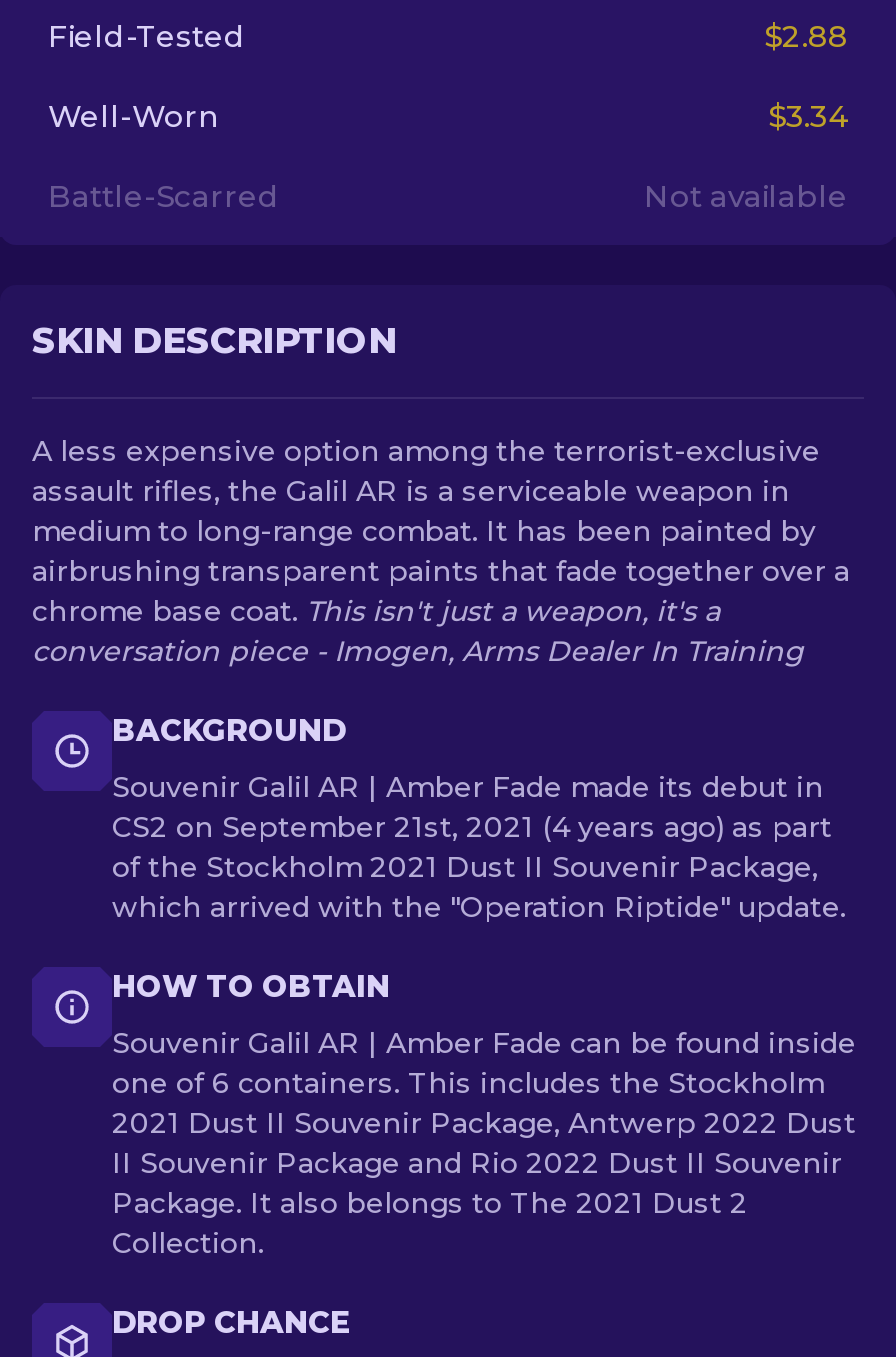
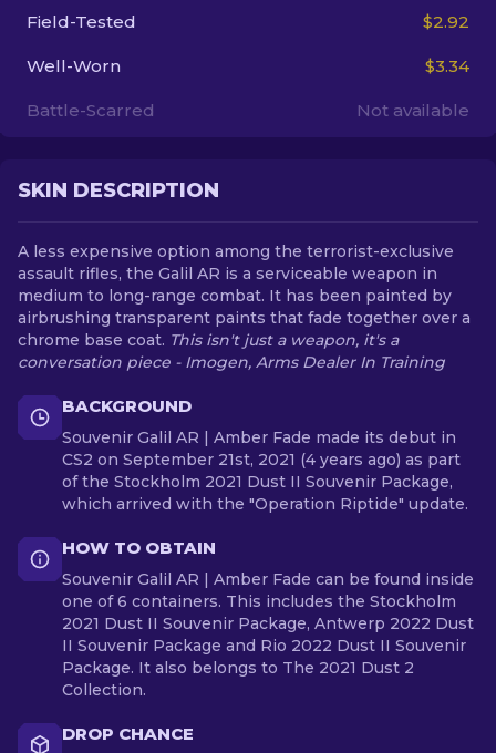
[764,17,848,55] $2.88 -> [423,11,469,32] $2.92

